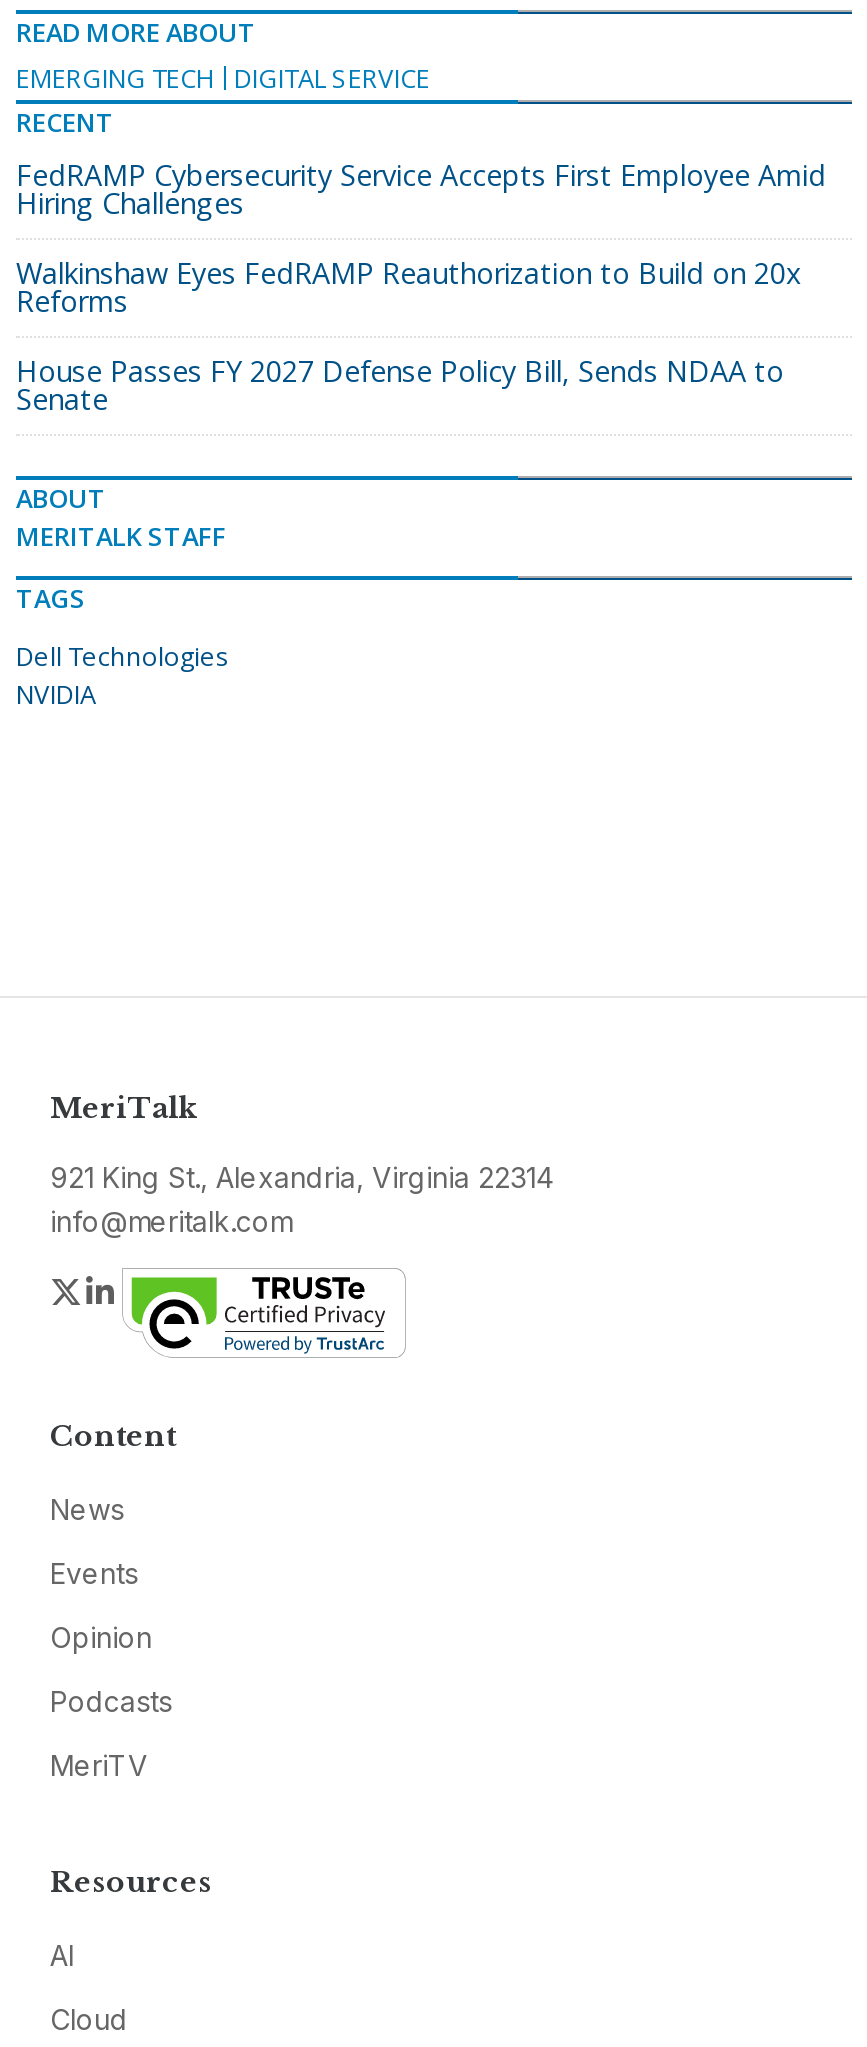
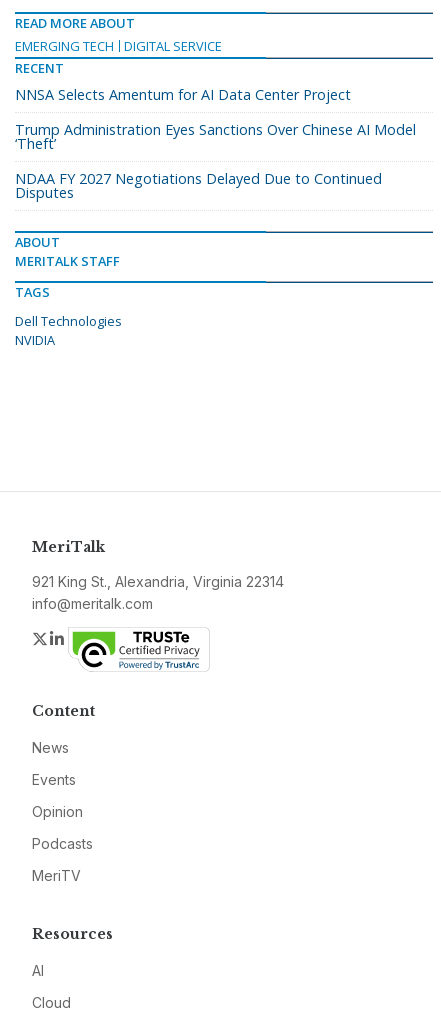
[16,156,826,222] FedRAMP Cybersecurity Service Accepts First Employee Amid | Hiring Challenges -> [15,85,351,104] NNSA Selects Amentum for AI Data Center Project
[16,254,802,320] Walkinshaw Eyes FedRAMP Reauthorization to Build on 20x | Reforms -> [15,120,416,153] Trump Administration Eyes Sanctions Over Chinese AI Model | ‘Theft’
[16,352,784,418] House Passes FY 2027 Defense Policy Bill, Sends NDAA to | Senate -> [15,169,382,202] NDAA FY 2027 Negotiations Delayed Due to Continued | Disputes

